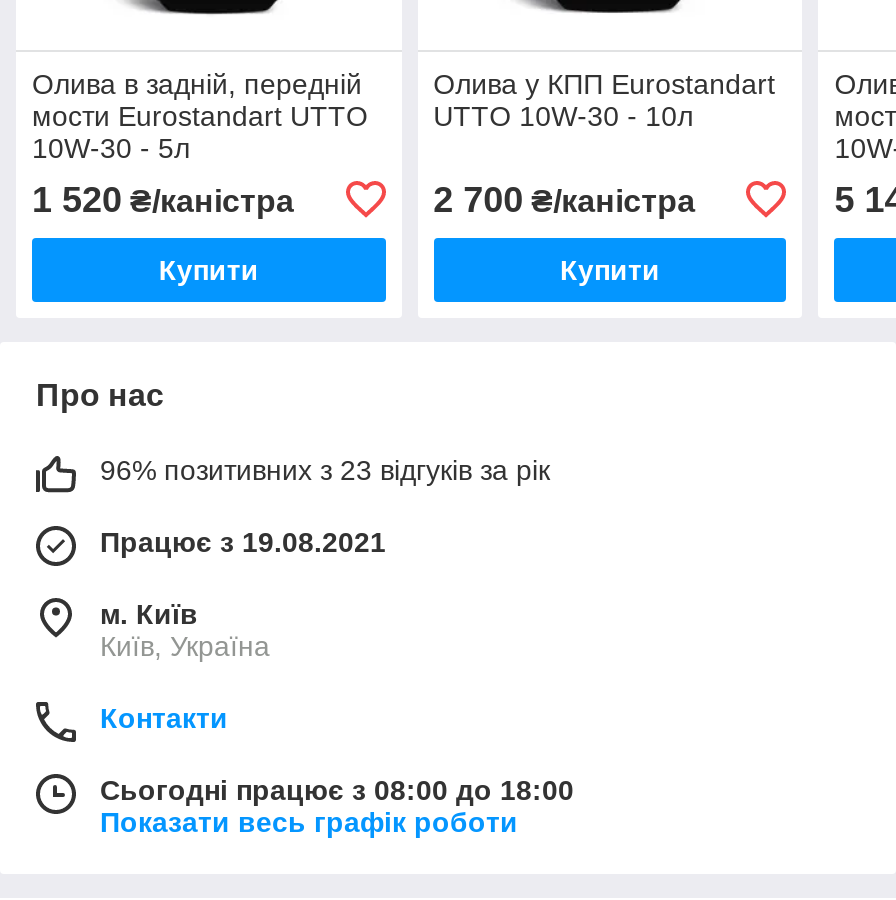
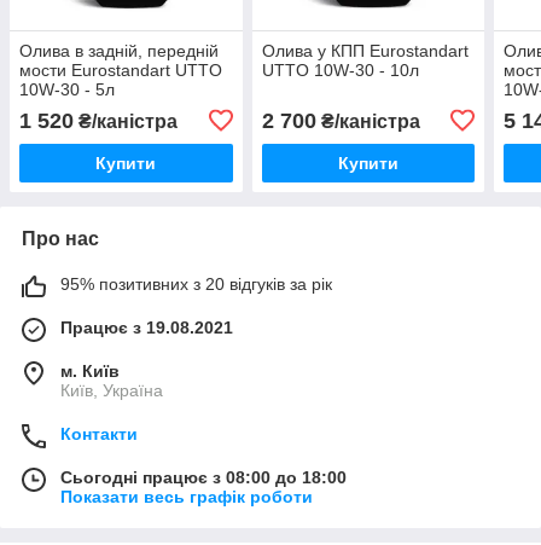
[100,454,550,486] 96% позитивних з 23 відгуків за рік -> [60,274,332,293] 95% позитивних з 20 відгуків за рік

